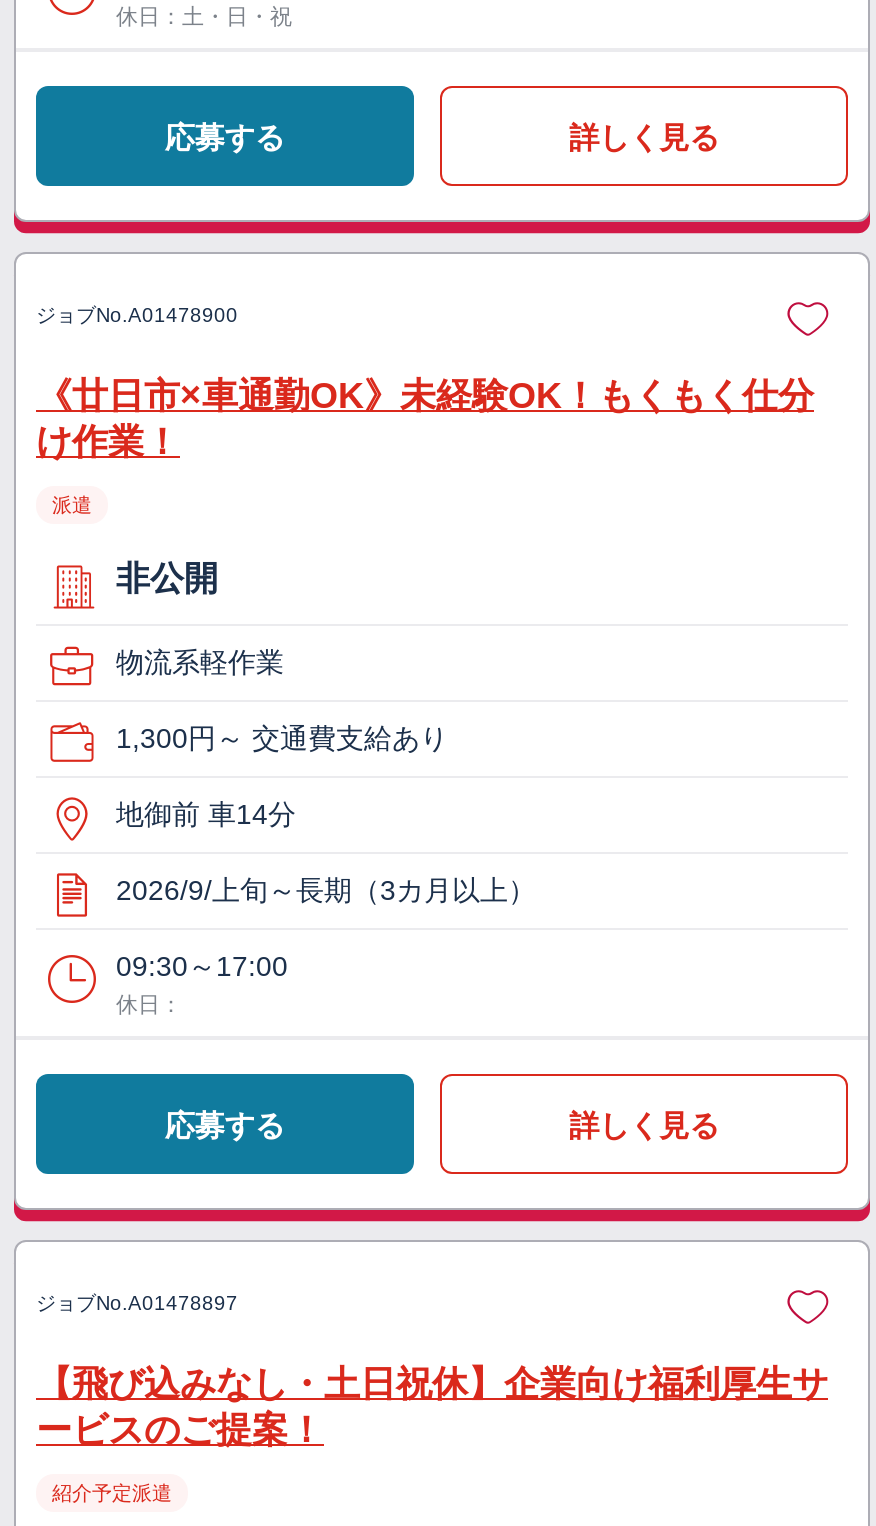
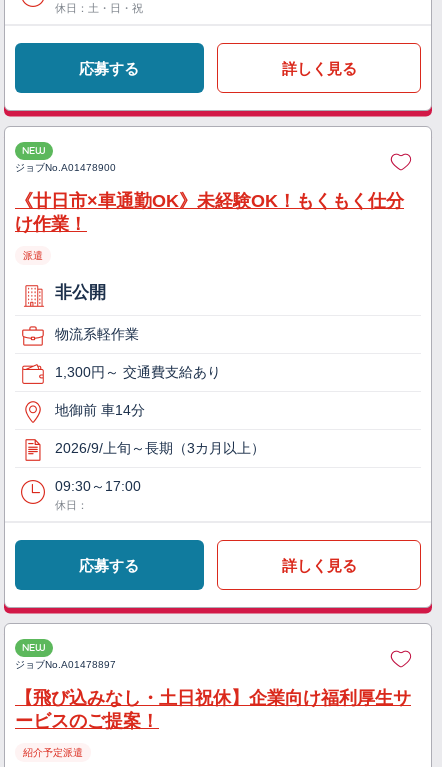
none -> [22,144,46,157] NEW
none -> [22,641,46,654] NEW

